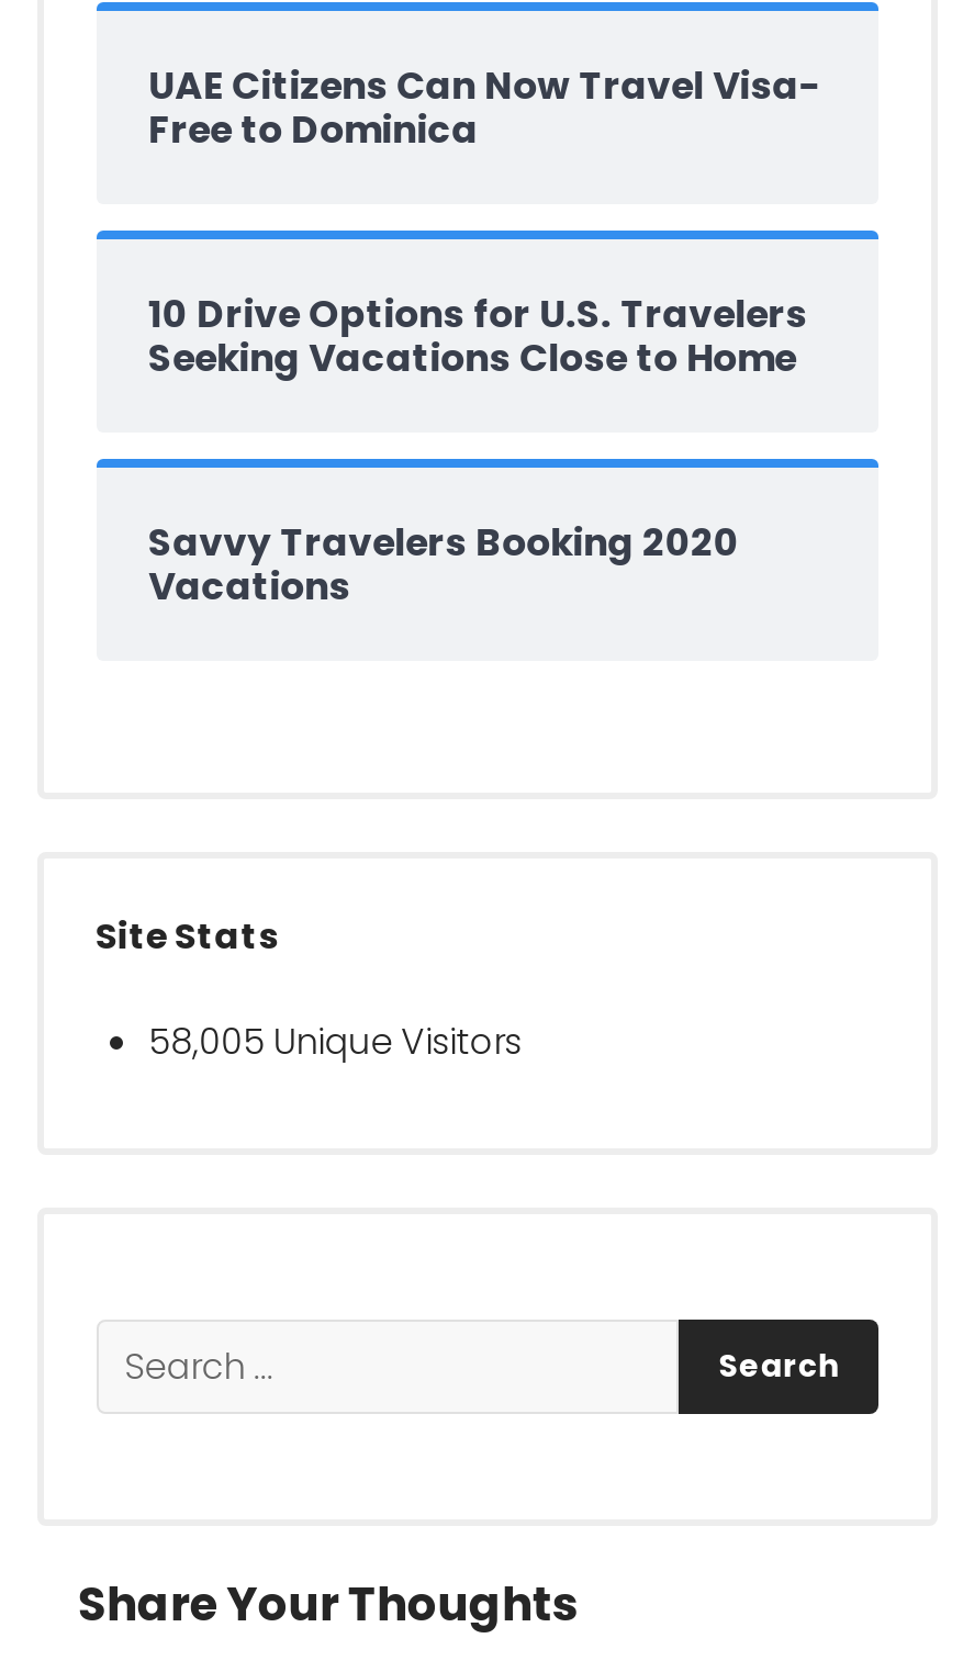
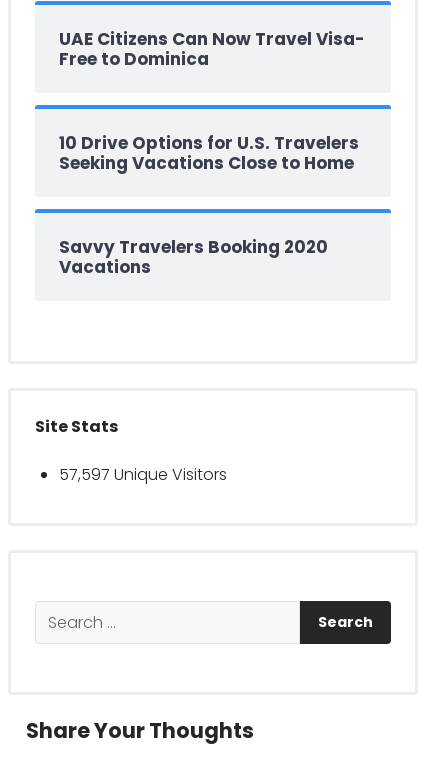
[149,1017,522,1067] 58,005 Unique Visitors -> [59,463,227,486] 57,597 Unique Visitors

